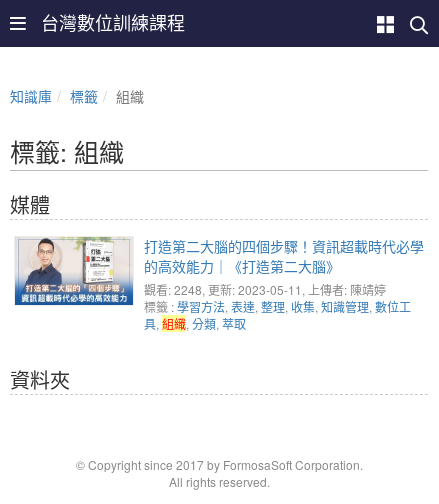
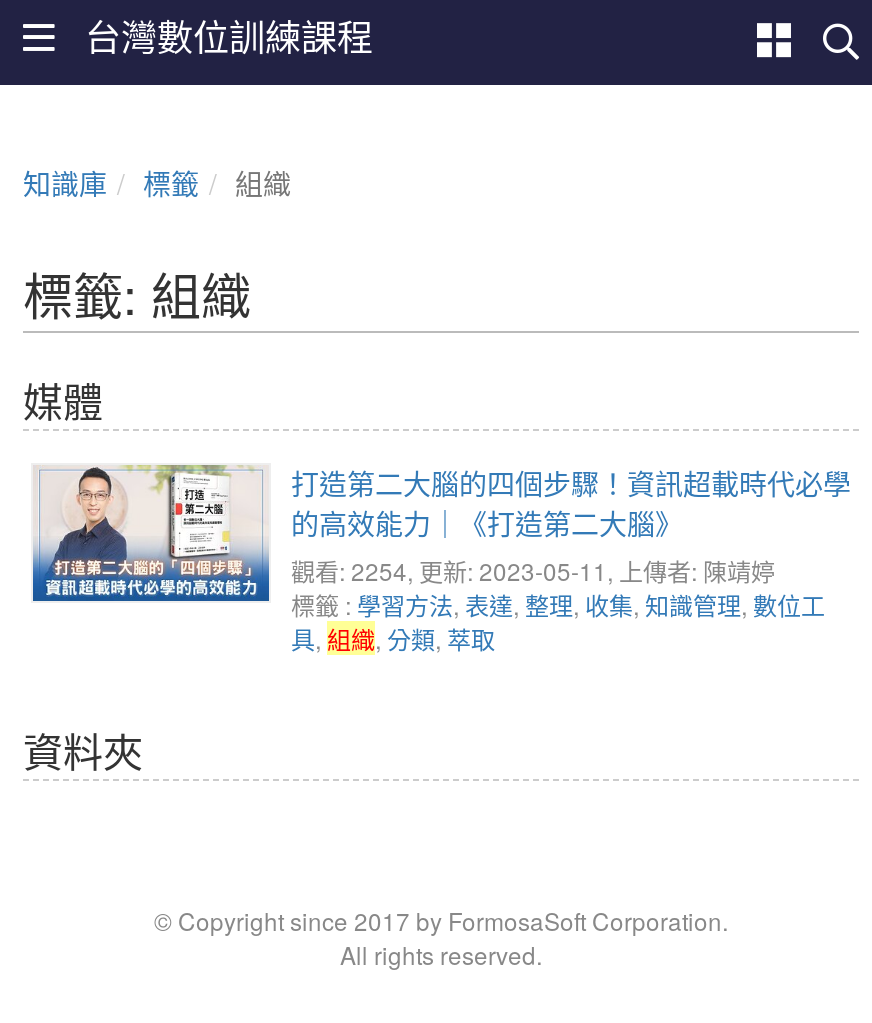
[144,281,386,298] 觀看: 2248, 更新: 2023-05-11,上傳者: 陳靖婷 -> [291,553,775,587] 觀看: 2254, 更新: 2023-05-11,上傳者: 陳靖婷

